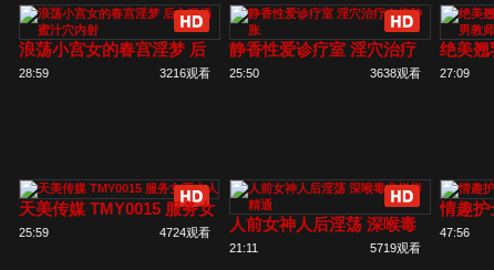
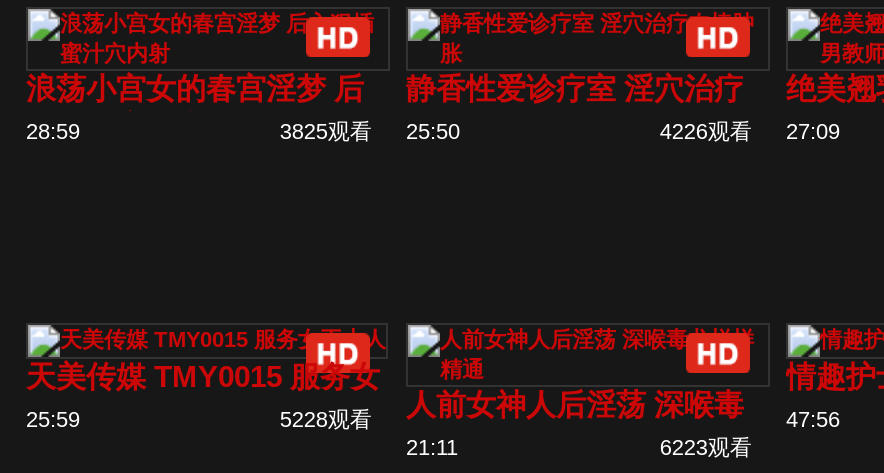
[159,66,210,80] 3216观看 -> [280,119,372,143] 3825观看
[370,66,421,80] 3638观看 -> [660,119,752,143] 4226观看
[159,226,210,239] 4724观看 -> [280,407,372,431] 5228观看
[370,241,421,255] 5719观看 -> [660,435,752,459] 6223观看

